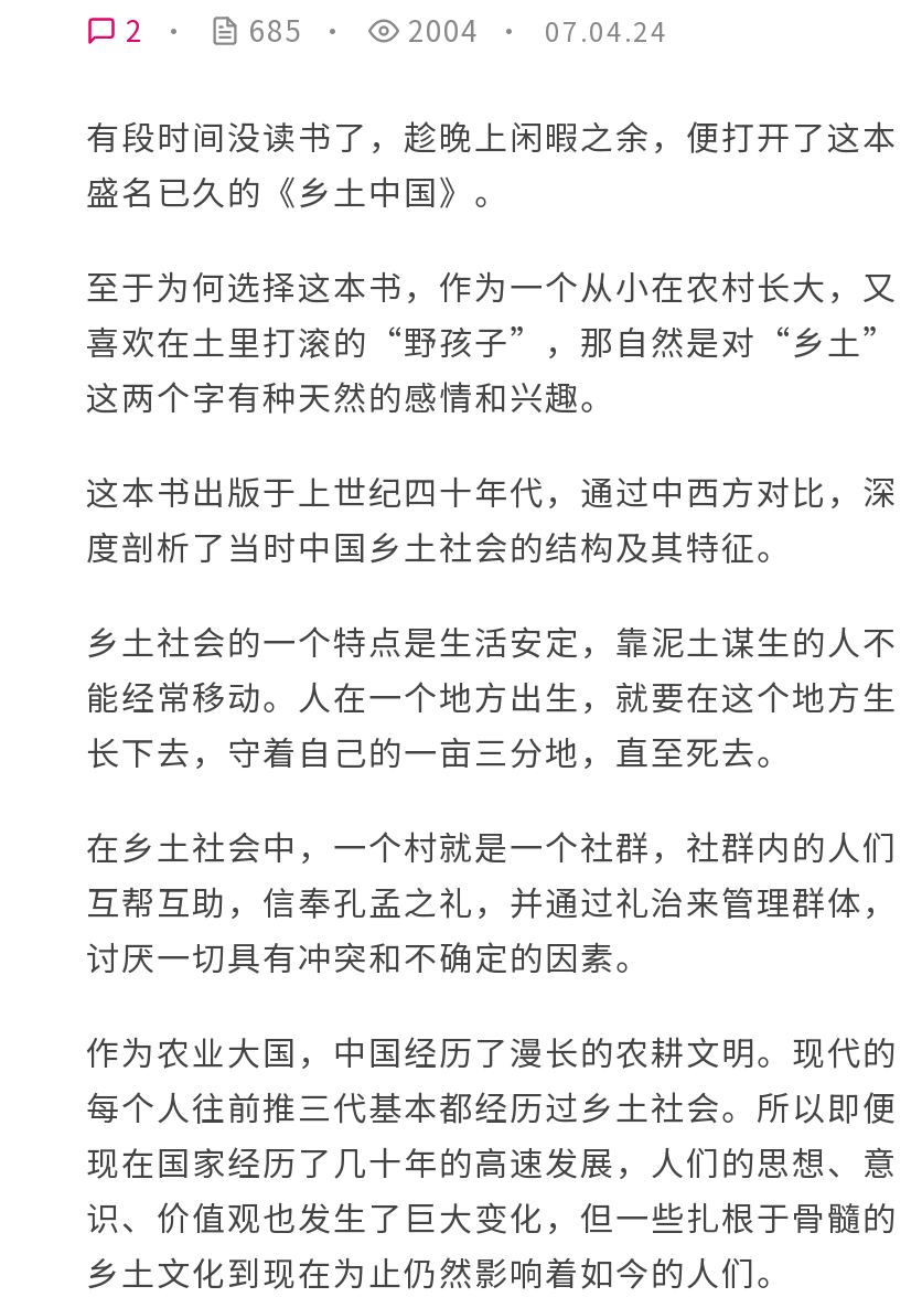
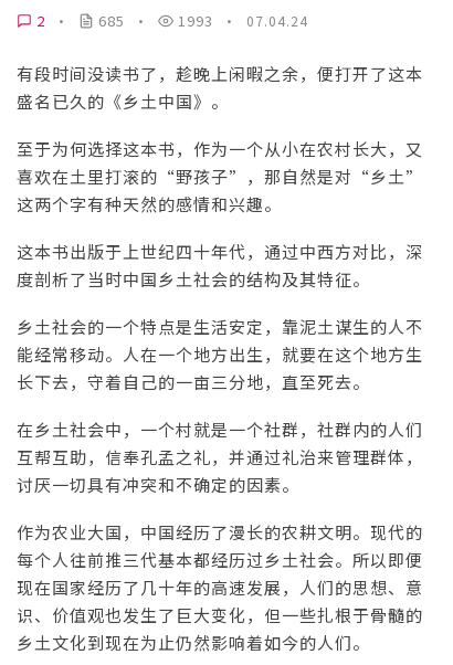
[126,10,668,52] 2 · 685 · 2004 · 07.04.24 -> [36,10,308,31] 2 · 685 · 1993 · 07.04.24

